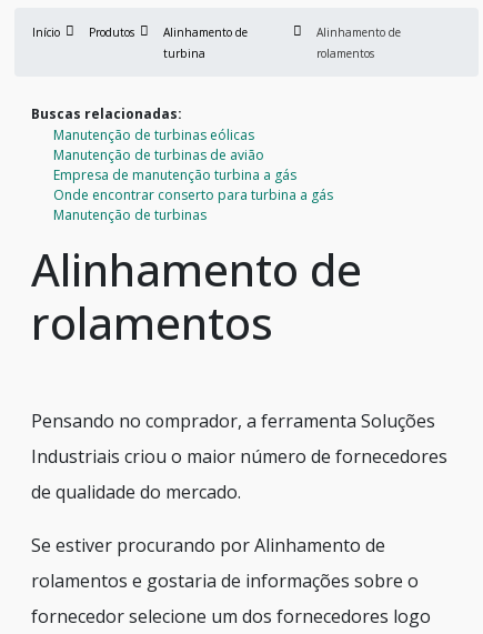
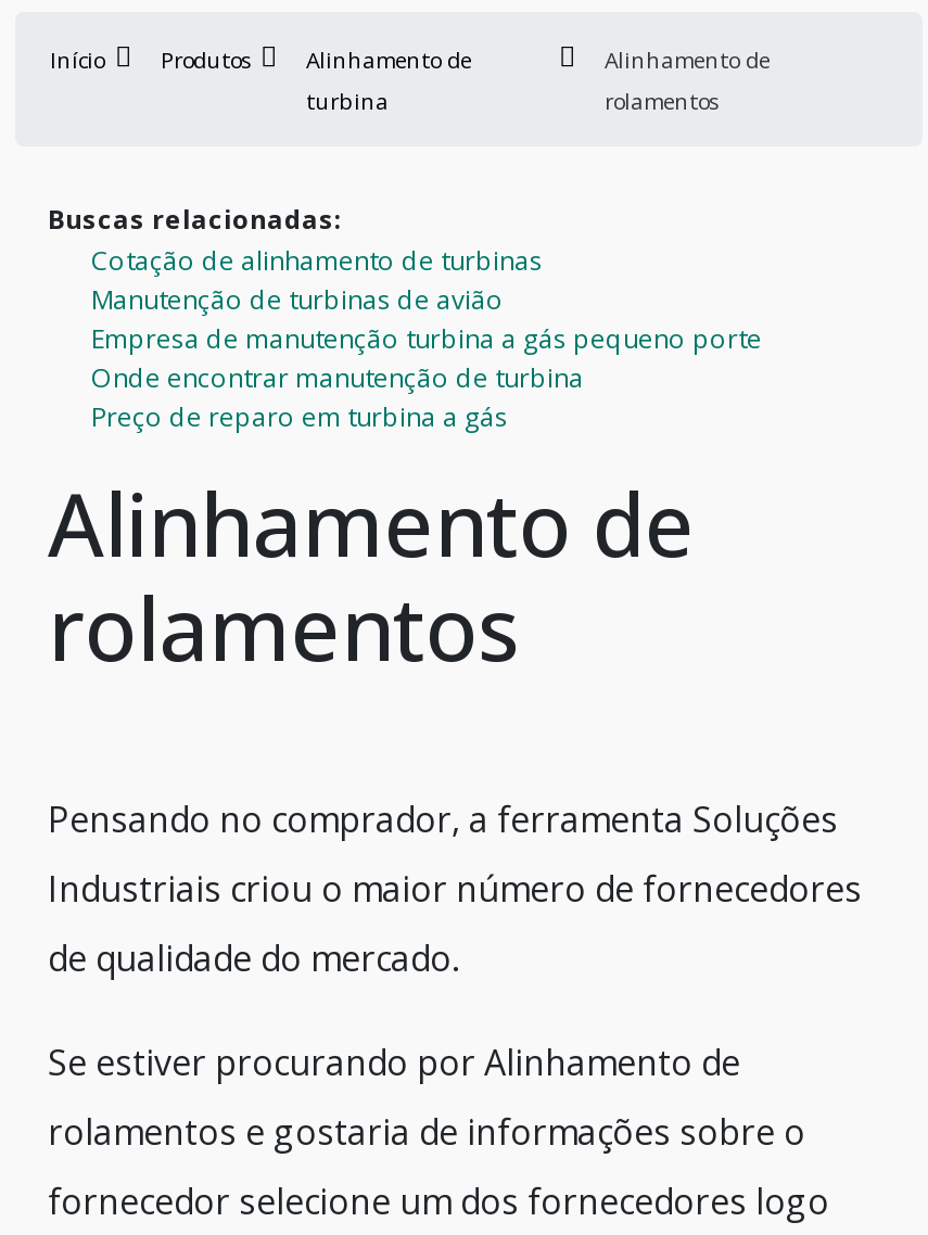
[53,125,254,144] Manutenção de turbinas eólicas -> [91,242,543,279] Cotação de alinhamento de turbinas
[53,165,333,224] Empresa de manutenção turbina a gás | Onde encontrar conserto para turbina a gás | Manutenção de turbinas -> [91,320,762,435] Empresa de manutenção turbina a gás pequeno porte | Onde encontrar manutenção de turbina | Preço de reparo em turbina a gás

